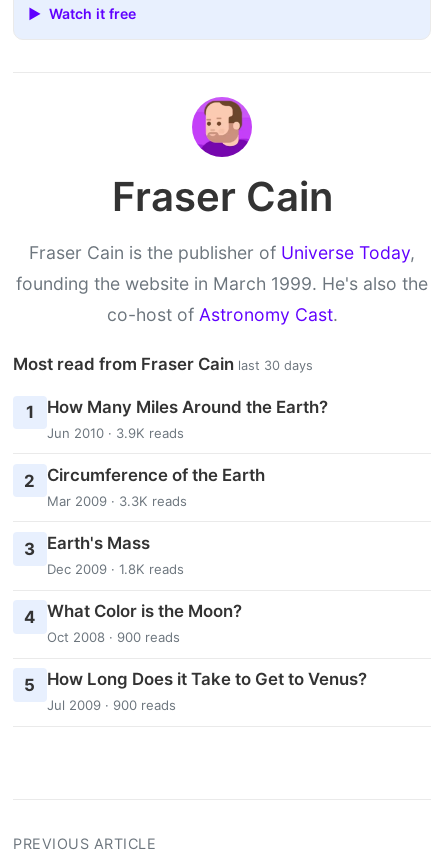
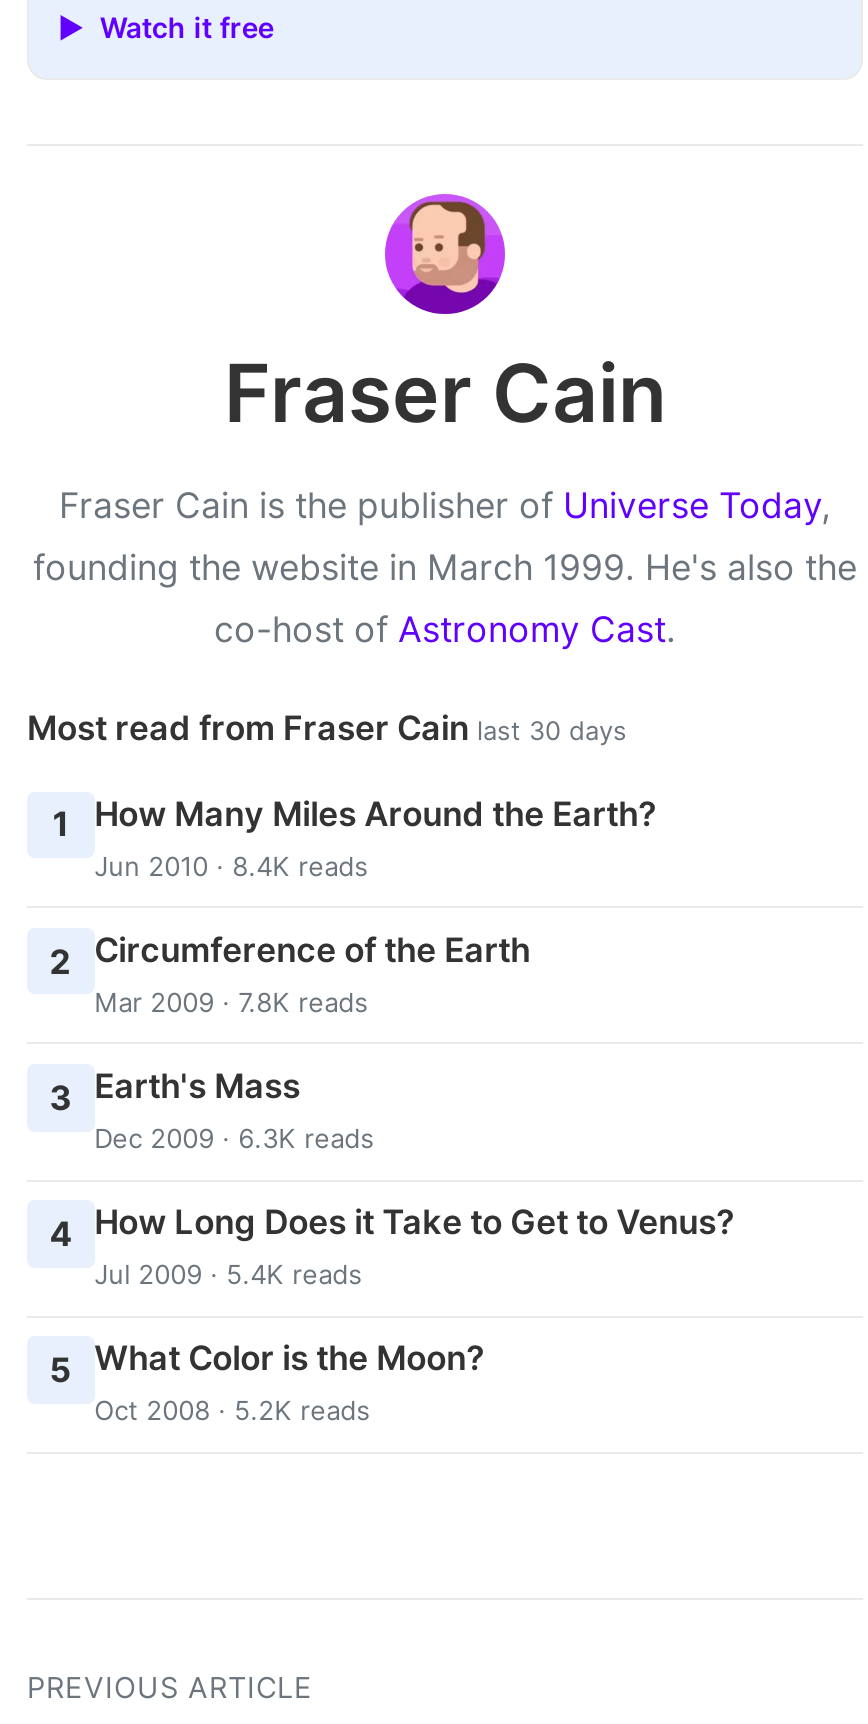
[47,424,184,440] Jun 2010 · 3.9K reads -> [94,849,368,881] Jun 2010 · 8.4K reads
[47,493,187,509] Mar 2009 · 3.3K reads -> [94,985,368,1017] Mar 2009 · 7.8K reads
[47,561,184,577] Dec 2009 · 1.8K reads -> [94,1122,374,1154] Dec 2009 · 6.3K reads
[24,601,242,645] 4 What Color is the Moon? | Oct 2008 · 900 reads -> [50,1202,734,1290] 4 How Long Does it Take to Get to Venus? | Jul 2009 · 5.4K reads
[24,669,367,713] 5 How Long Does it Take to Get to Venus? | Jul 2009 · 900 reads -> [50,1339,484,1427] 5 What Color is the Moon? | Oct 2008 · 5.2K reads

